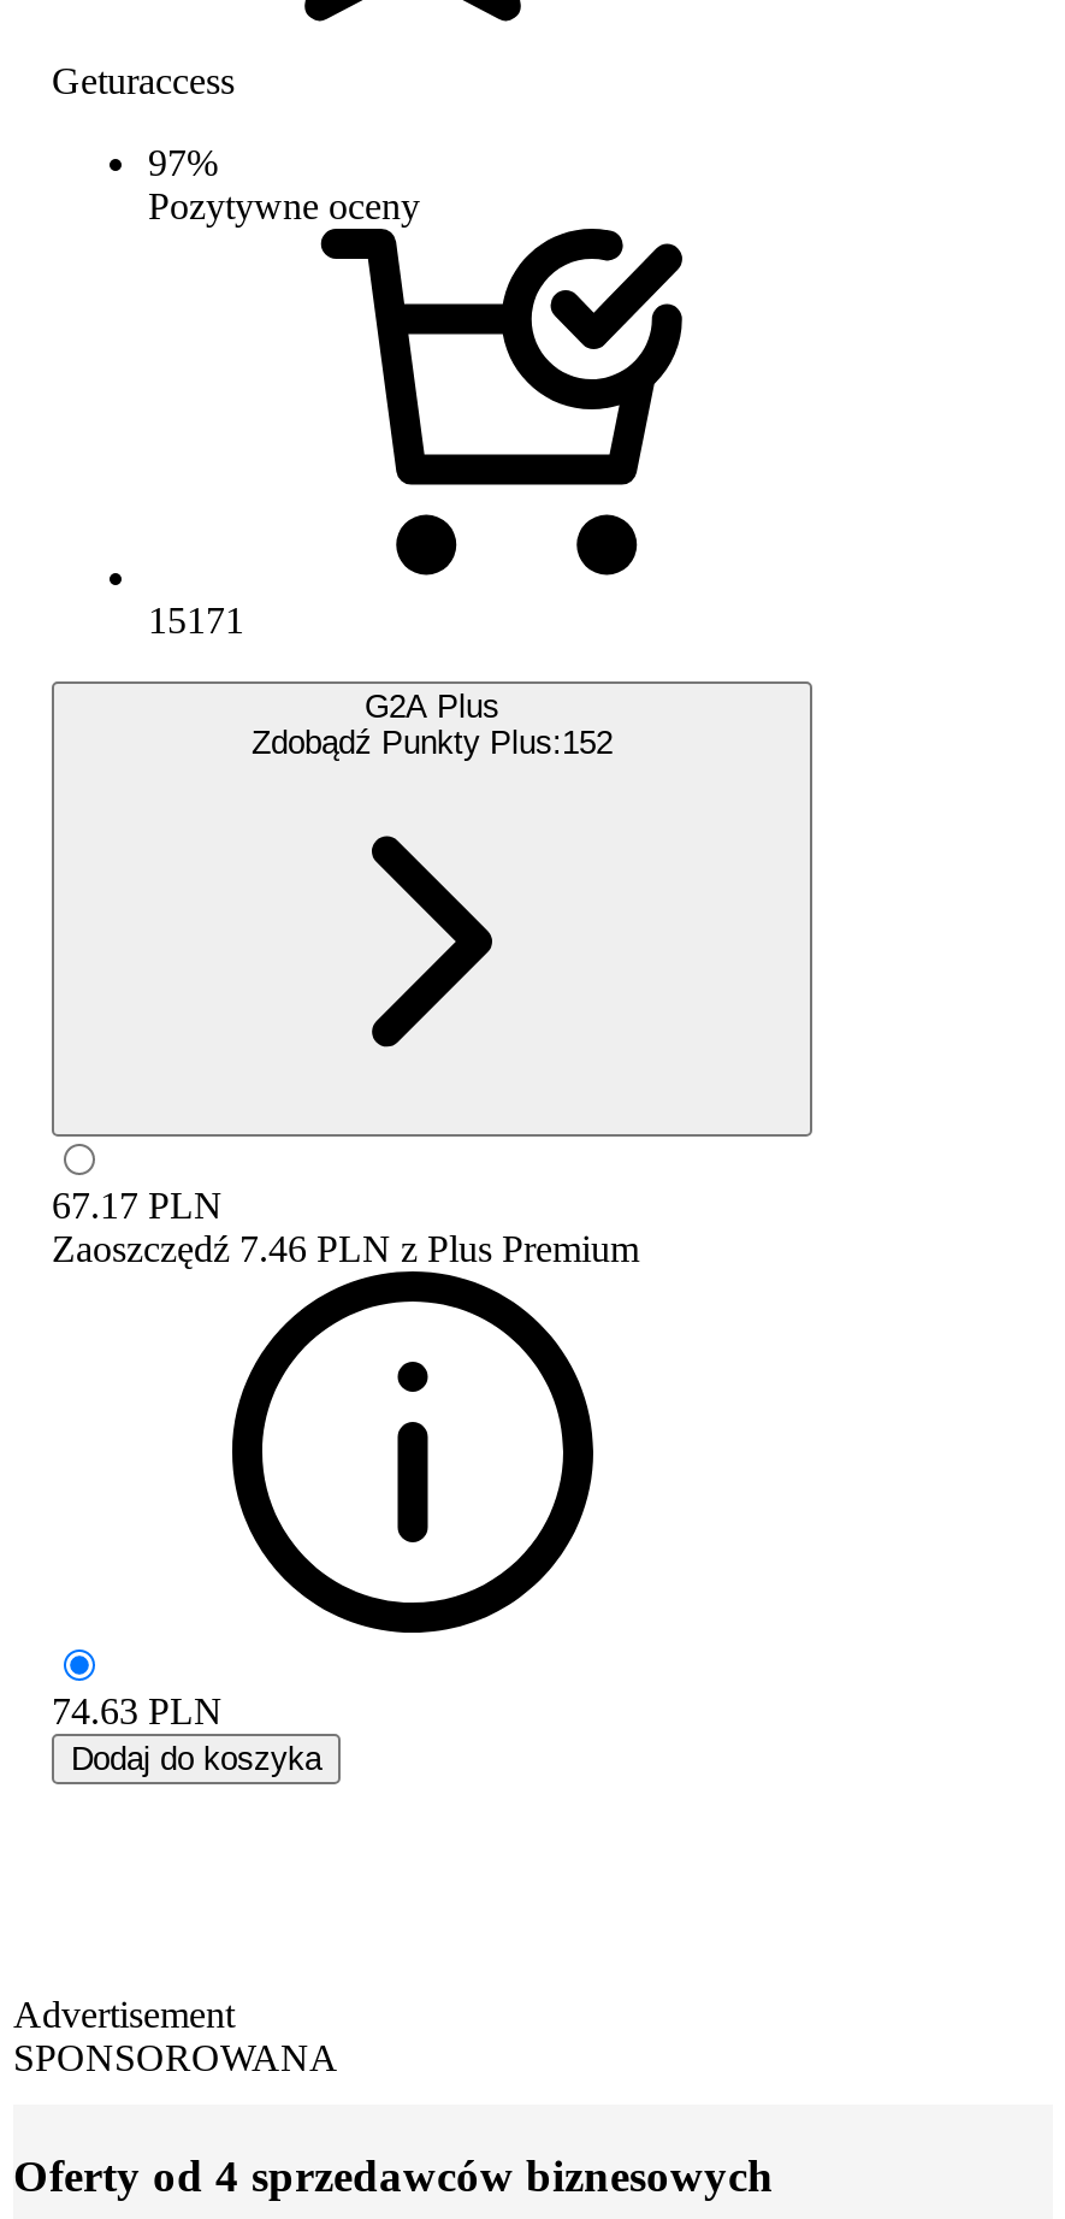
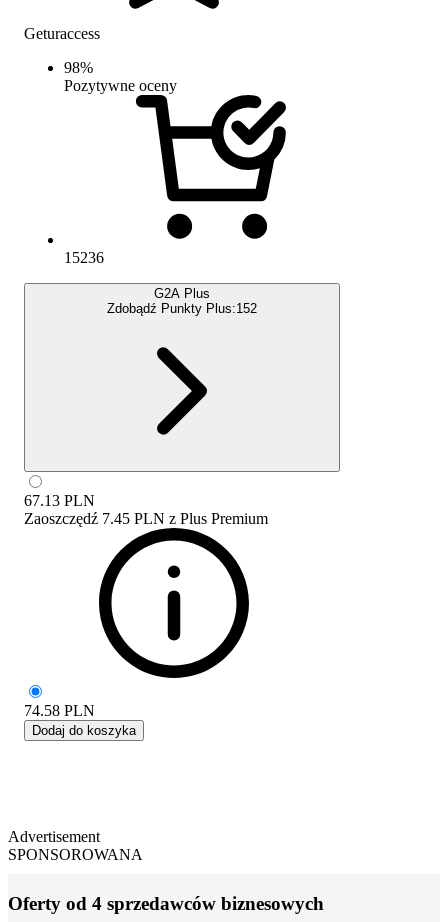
[148,142,218,183] 97% -> [64,59,93,76] 98%
[148,599,244,640] 15171 -> [64,249,104,266] 15236
[52,1184,223,1225] 67.17 PLN -> [24,492,95,509] 67.13 PLN
[52,1228,639,1269] Zaoszczędź 7.46 PLN z Plus Premium -> [24,510,268,527] Zaoszczędź 7.45 PLN z Plus Premium
[52,1690,223,1731] 74.63 PLN -> [24,702,95,719] 74.58 PLN

